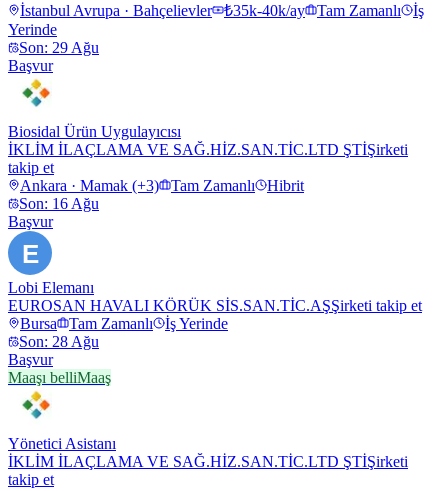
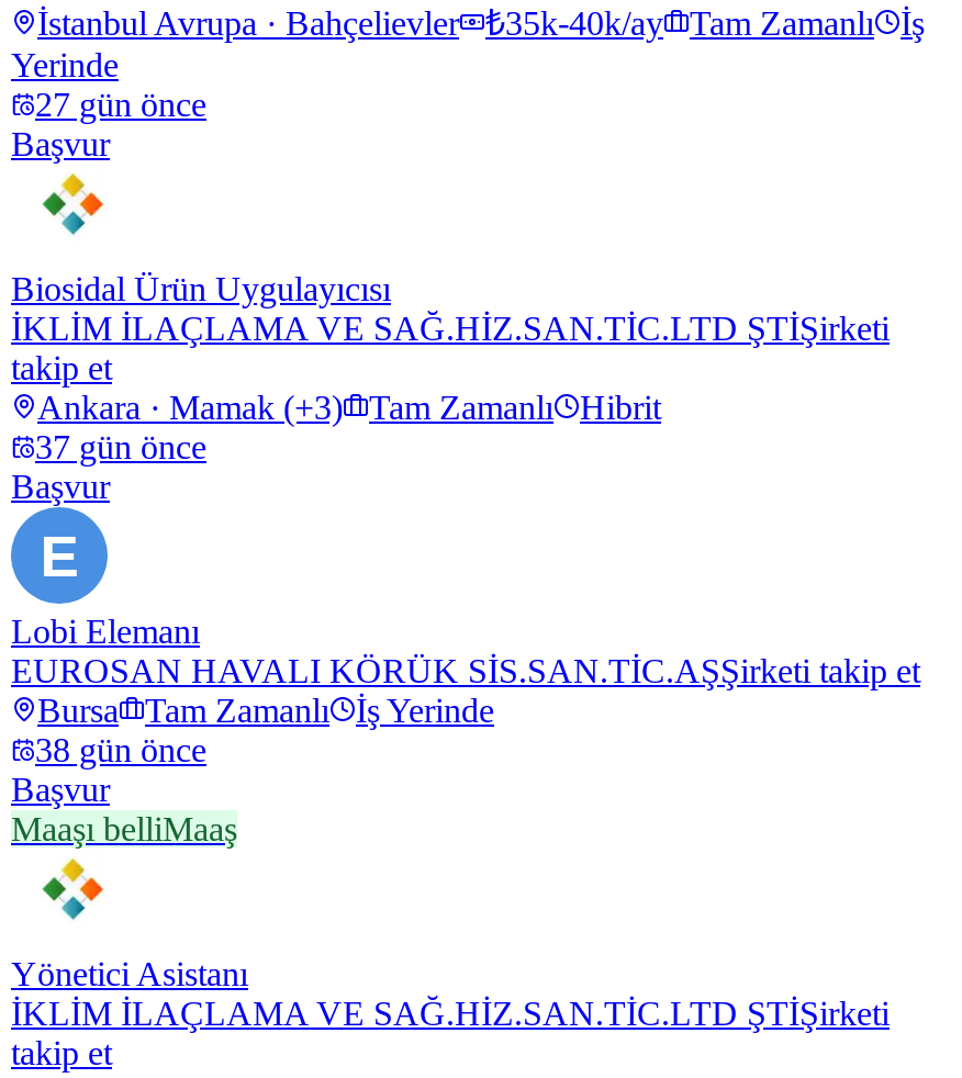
[19,39,99,56] Son: 29 Ağu -> [35,86,206,124] 27 gün önce
[19,195,99,212] Son: 16 Ağu -> [35,429,206,466] 37 gün önce
[19,333,99,350] Son: 28 Ağu -> [35,732,206,769] 38 gün önce

